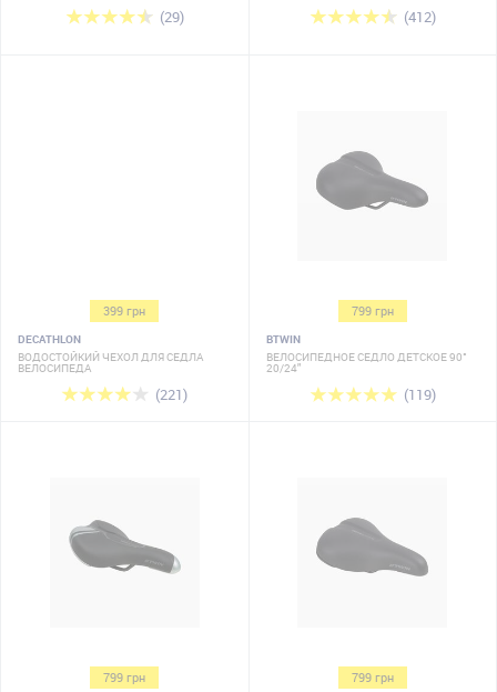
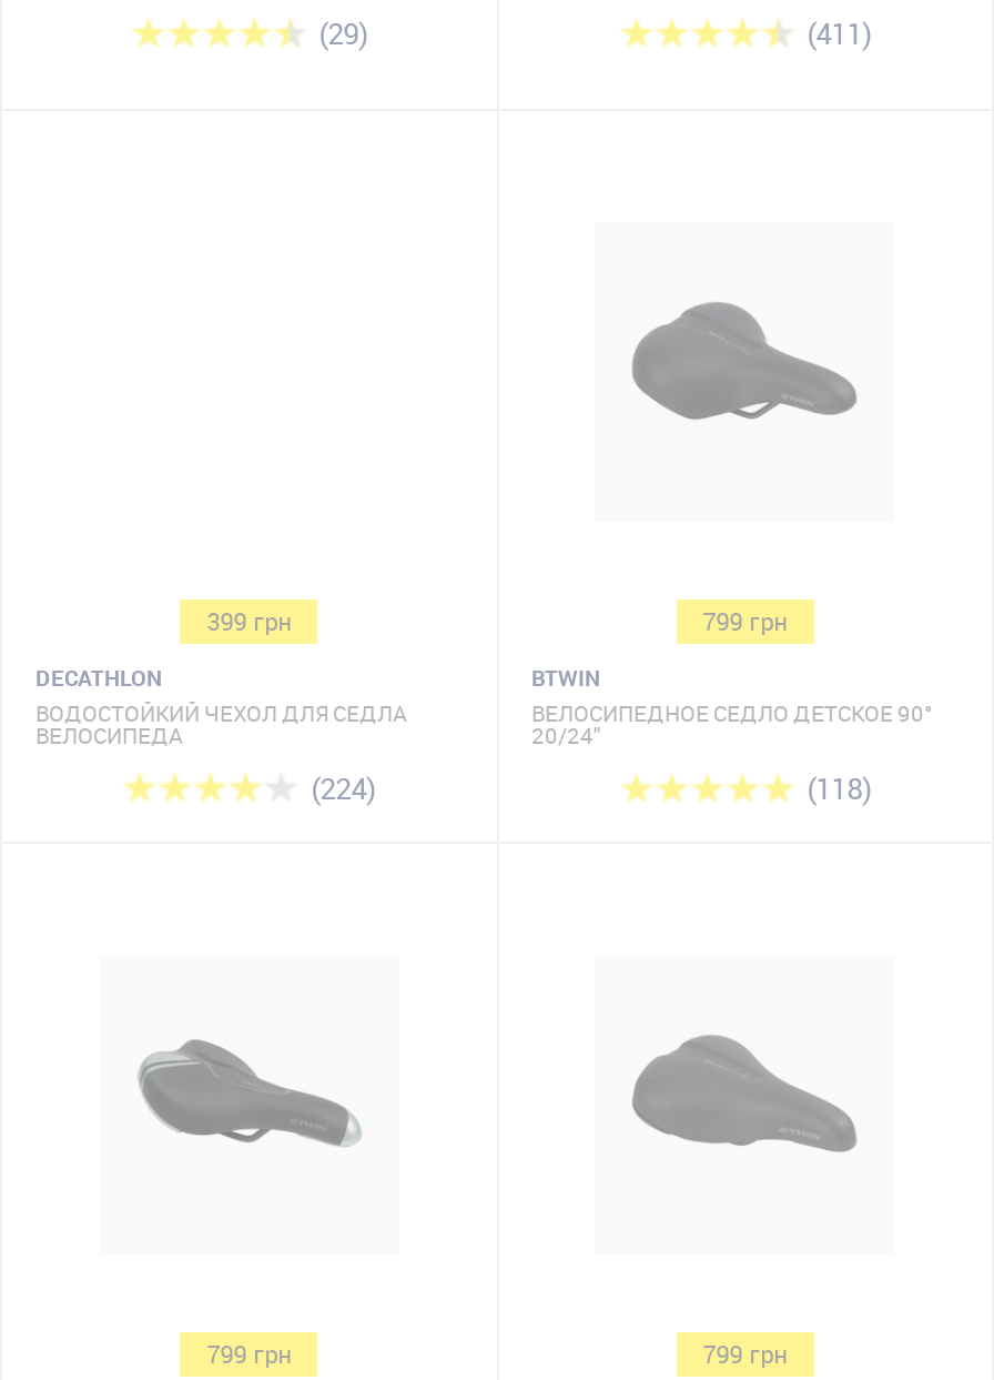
[404,7,436,27] (412) -> [807,13,872,53] (411)
[156,384,188,404] (221) -> [311,768,375,808] (224)
[404,384,436,404] (119) -> [807,768,872,808] (118)

